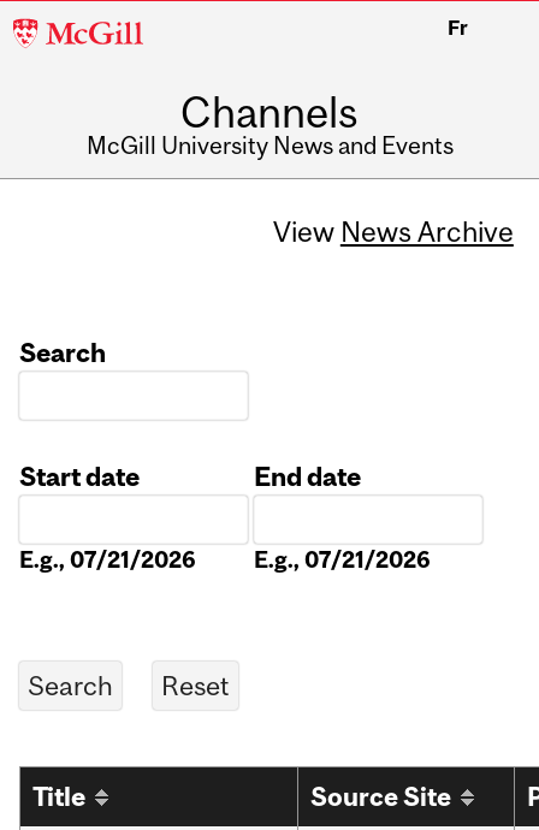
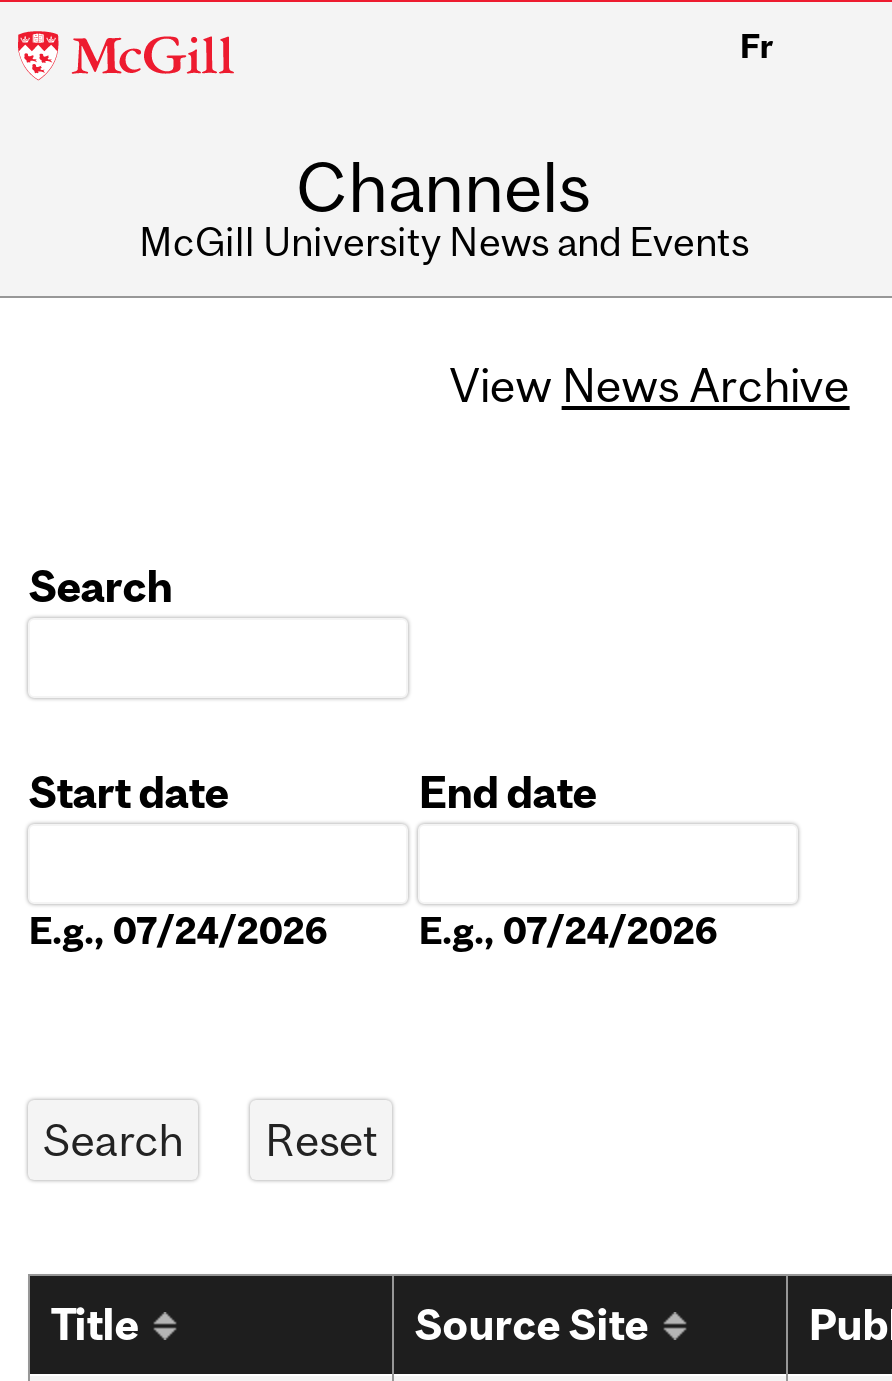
[19,546,196,573] E.g., 07/21/2026 -> [28,909,328,953] E.g., 07/24/2026
[254,546,431,573] E.g., 07/21/2026 -> [418,909,718,953] E.g., 07/24/2026

